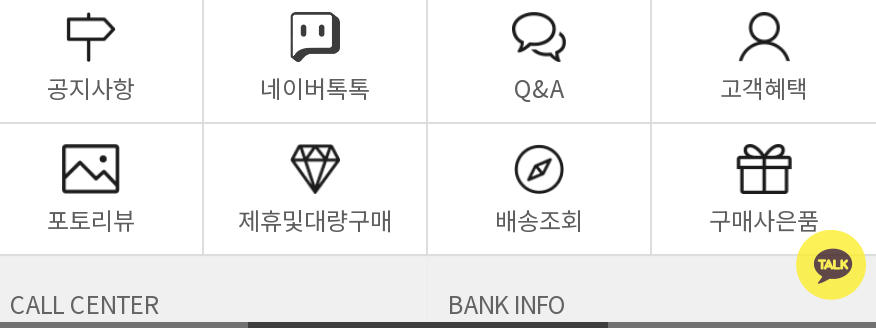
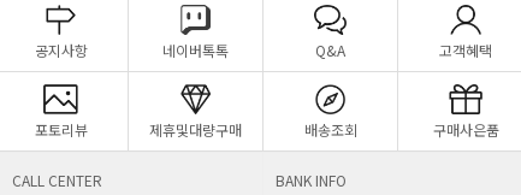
[794,228,868,302] [image] -> none

